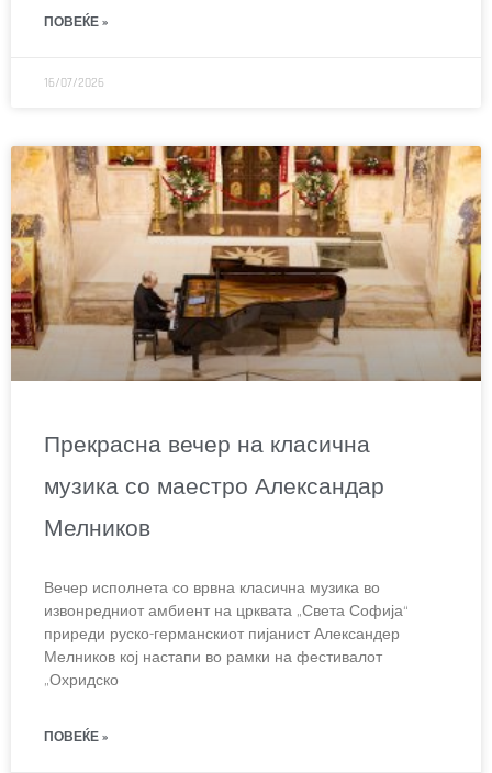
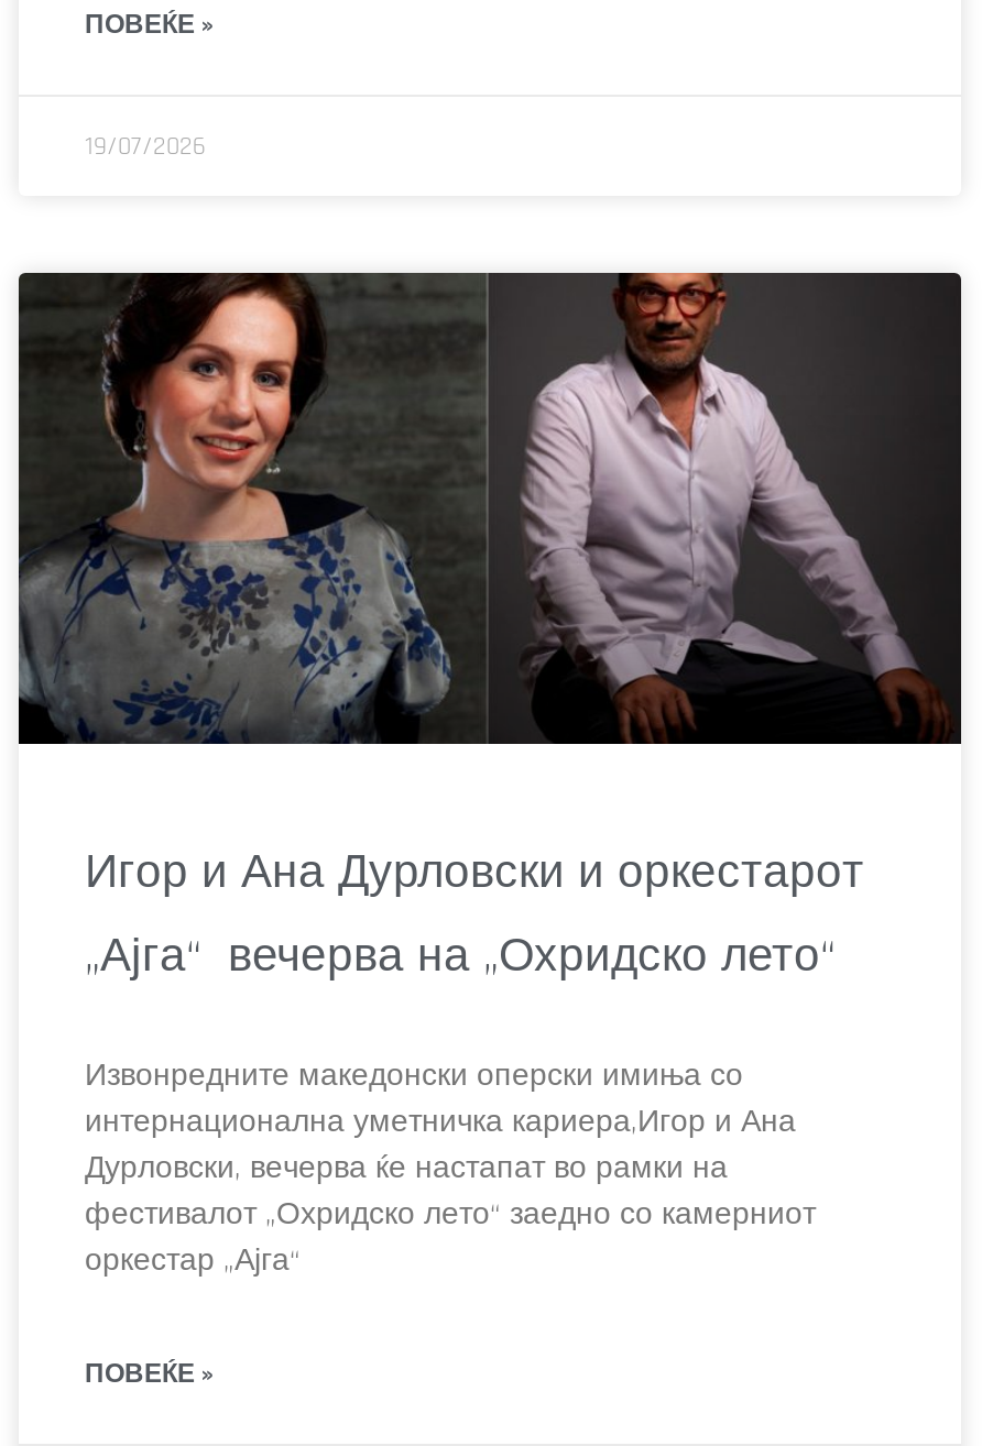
[44,75,104,92] 16/07/2026 -> [85,131,206,164] 19/07/2026
[10,145,482,382] [image] -> [17,271,963,746] [image]
[44,431,384,544] Прекрасна вечер на класична | музика со маестро Александар | Мелников -> [85,844,864,987] Игор и Ана Дурловски и оркестарот | „Ајга“ вечерва на „Охридско лето“
[44,579,413,691] Вечер исполнета со врвна класична музика во | извонредниот амбиент на црквата „Света Софија“ | приреди руско-германскиот пијанист Александер | Мелников кој настапи во рамки на фестивалот | „Охридско -> [85,1057,816,1282] Извонредните македонски оперски имиња со | интернационална уметничка кариера,Игор и Ана | Дурловски, вечерва ќе настапат во рамки на | фестивалот „Охридско лето“ заедно со камерниот | оркестар „Ајга“

